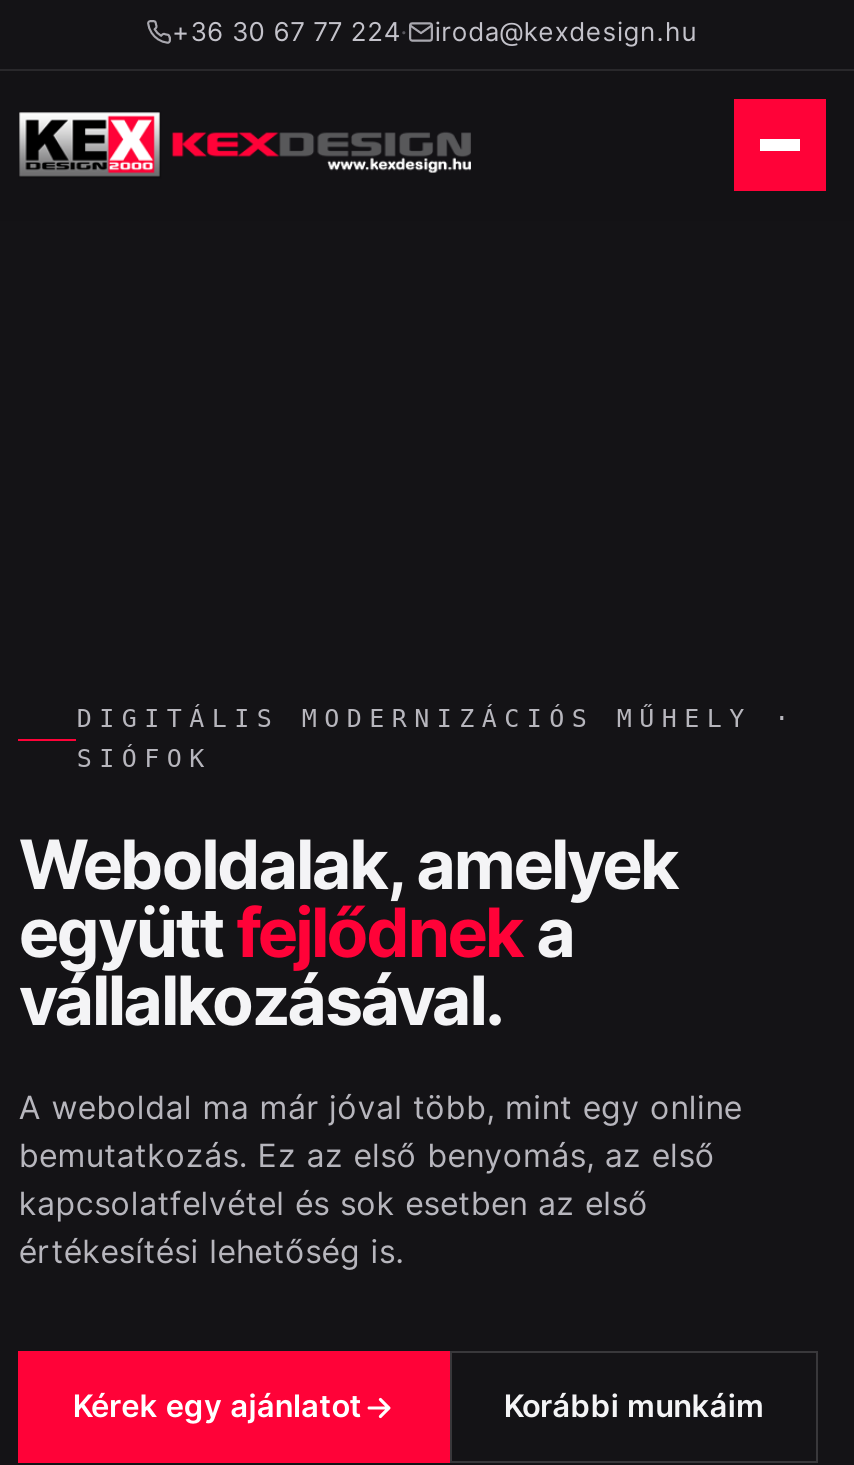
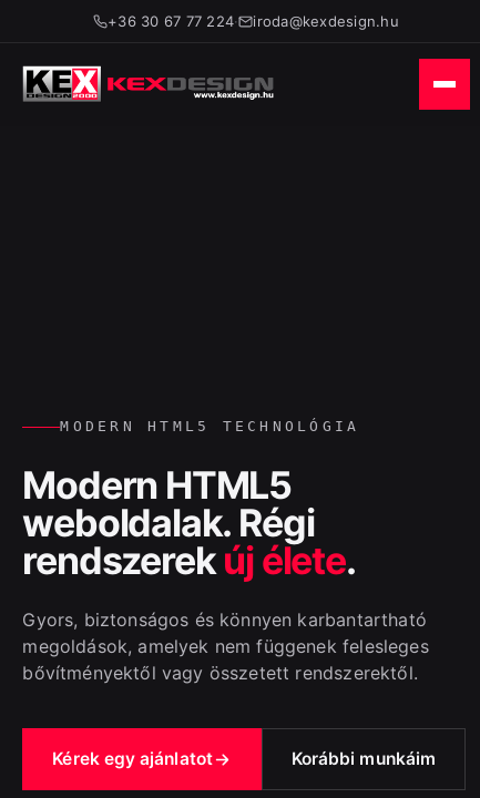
[77,703,797,773] DIGITÁLIS MODERNIZÁCIÓS MŰHELY · | SIÓFOK -> [60,418,360,434] MODERN HTML5 TECHNOLÓGIA
[19,823,678,1041] Weboldalak, amelyek | együtt fejlődnek a | vállalkozásával. -> [23,462,355,583] Modern HTML5 | weboldalak. Régi | rendszerek új élete.
[19,1087,742,1271] A weboldal ma már jóval több, mint egy online | bemutatkozás. Ez az első benyomás, az első | kapcsolatfelvétel és sok esetben az első | értékesítési lehetőség is. -> [23,608,429,684] Gyors, biztonságos és könnyen karbantartható | megoldások, amelyek nem függenek felesleges | bővítményektől vagy összetett rendszerektől.

